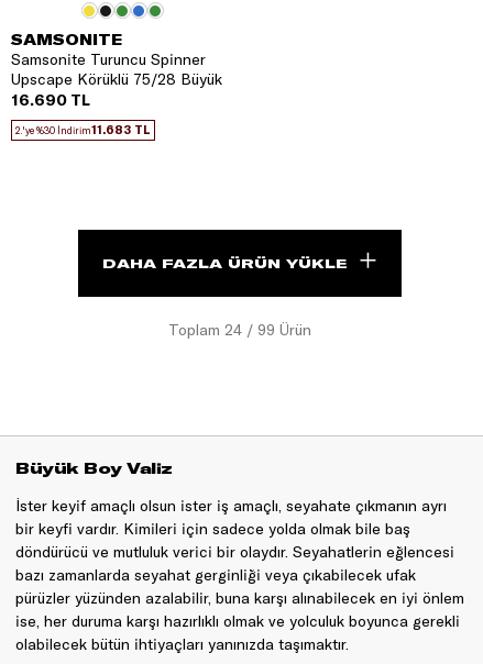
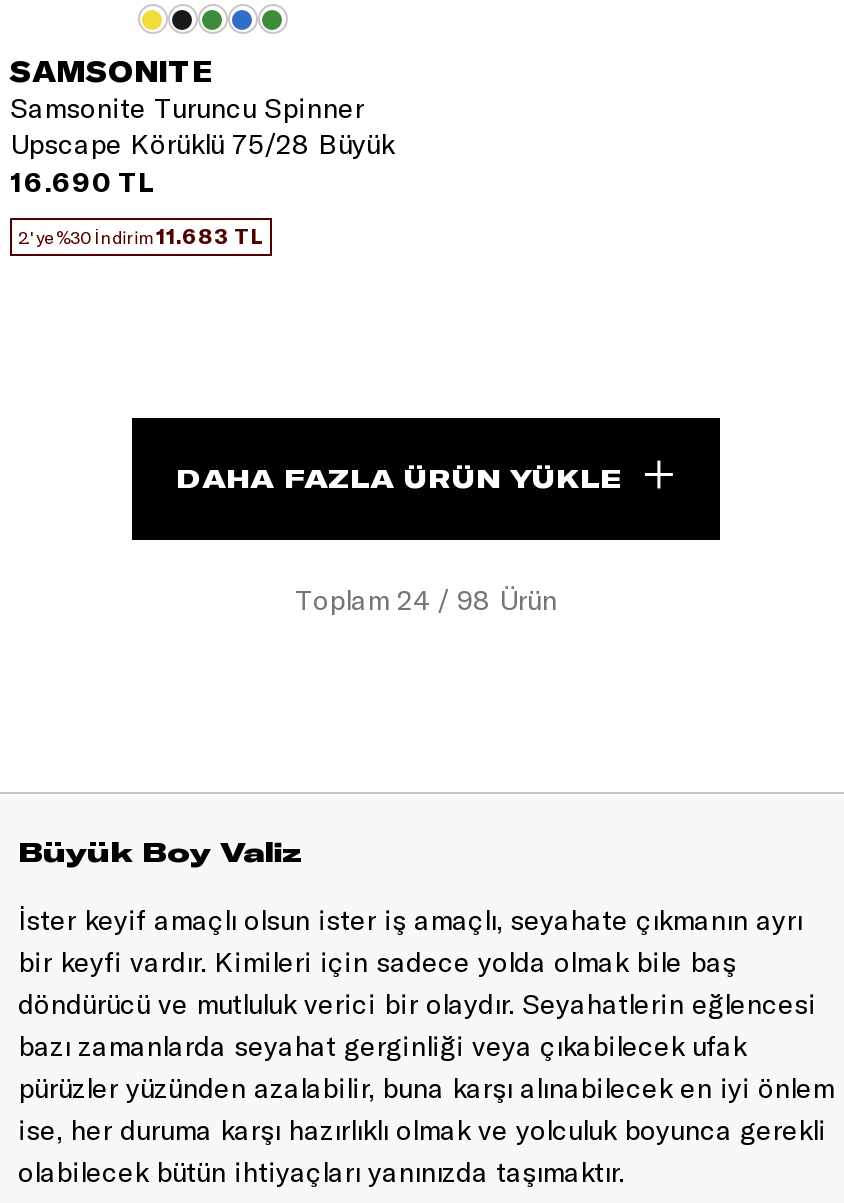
[168,320,311,340] Toplam 24 / 99 Ürün -> [295,582,557,618] Toplam 24 / 98 Ürün

